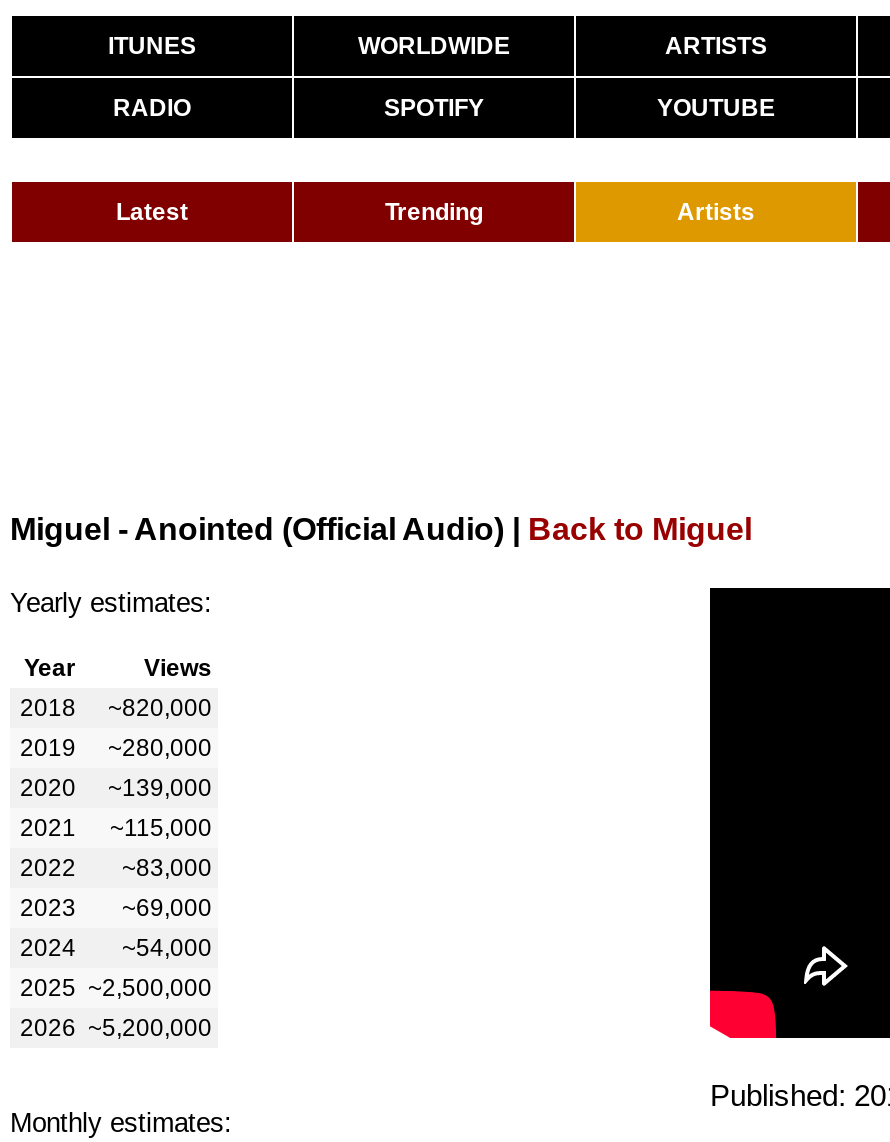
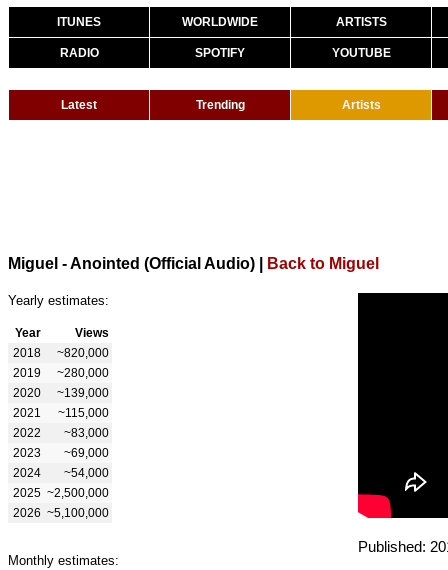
[20,1014,212,1042] 2026 ~5,200,000 -> [13,506,109,520] 2026 ~5,100,000

